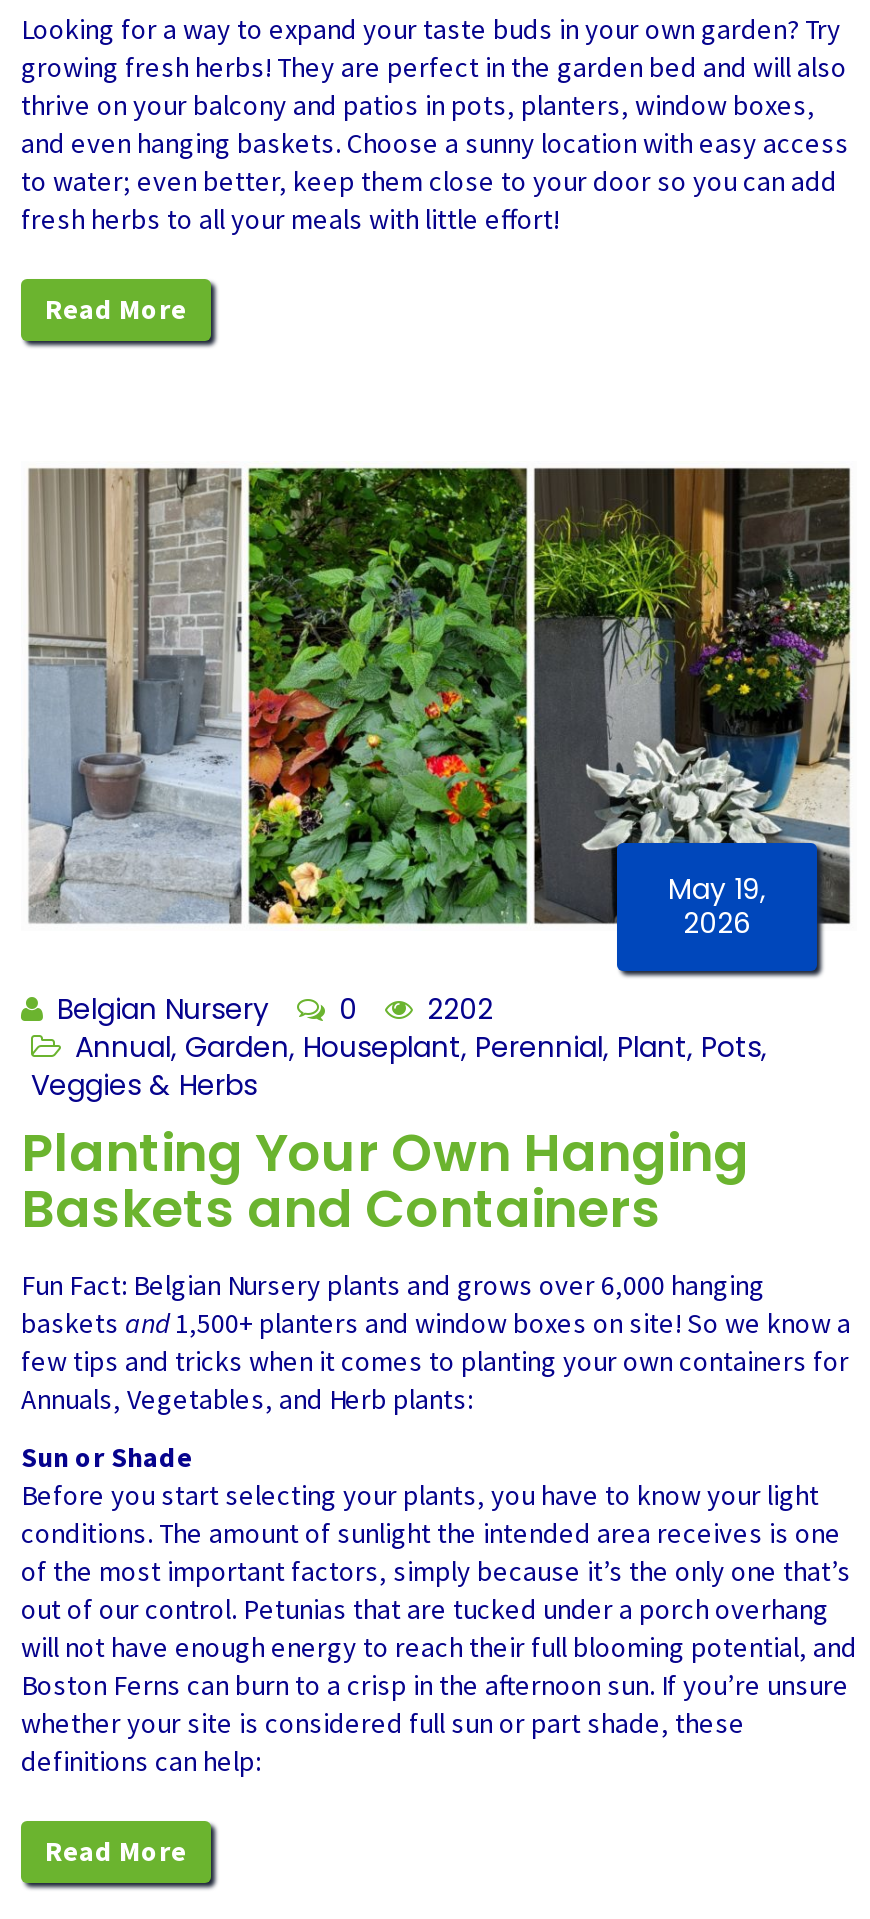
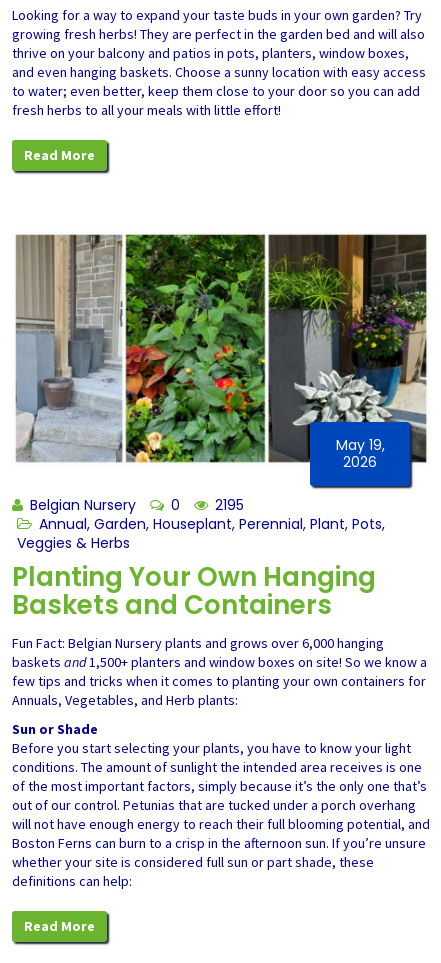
[49,989,493,1029] Belgian Nursery 0 2202 -> [26,495,244,515] Belgian Nursery 0 2195

